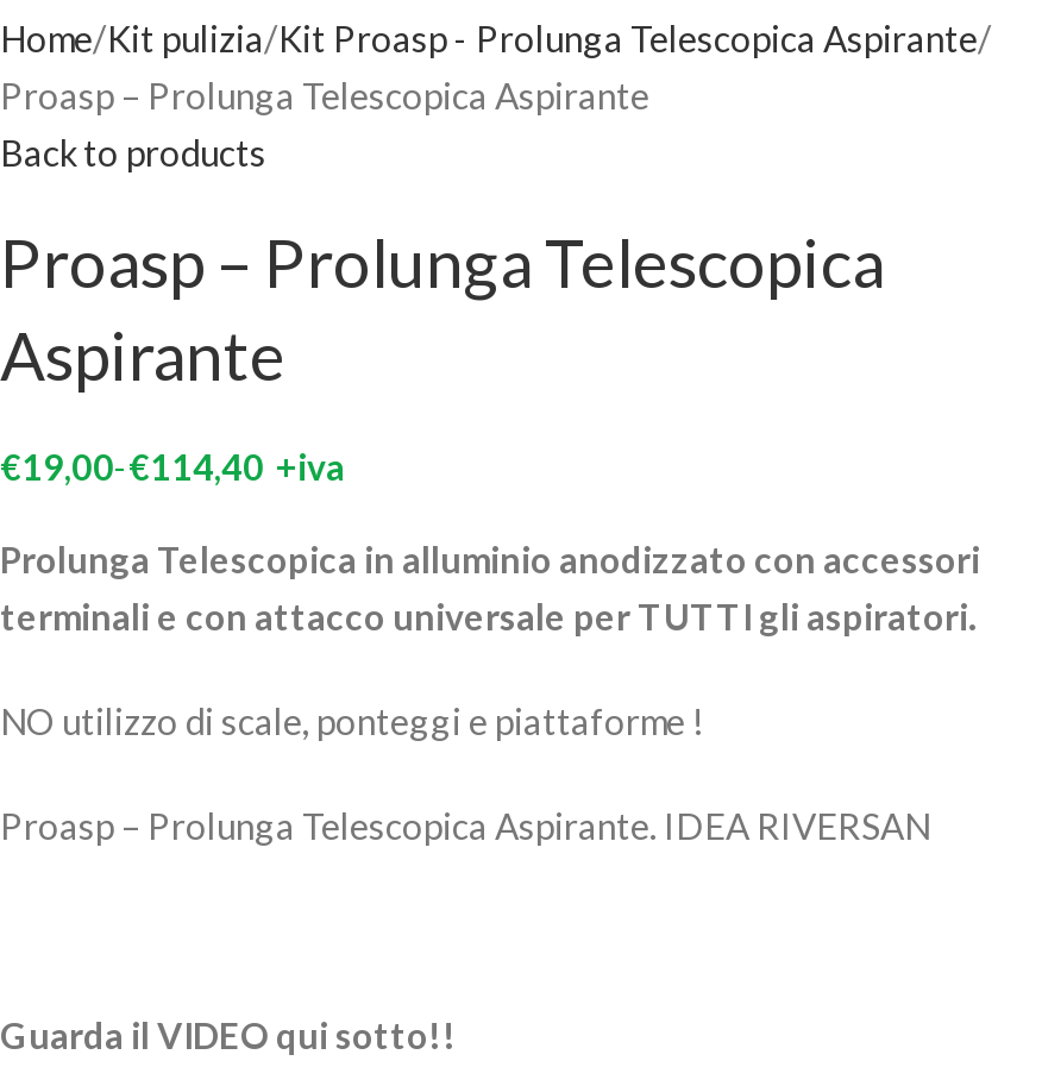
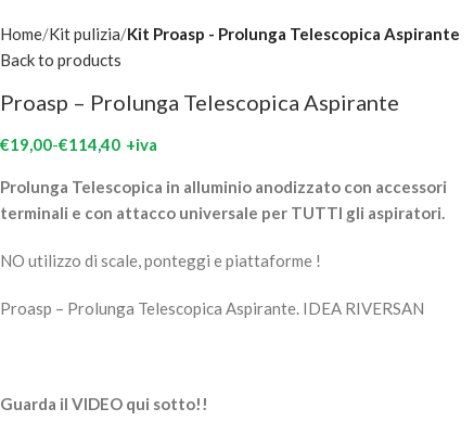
[0,74,649,117] Proasp – Prolunga Telescopica Aspirante -> none

